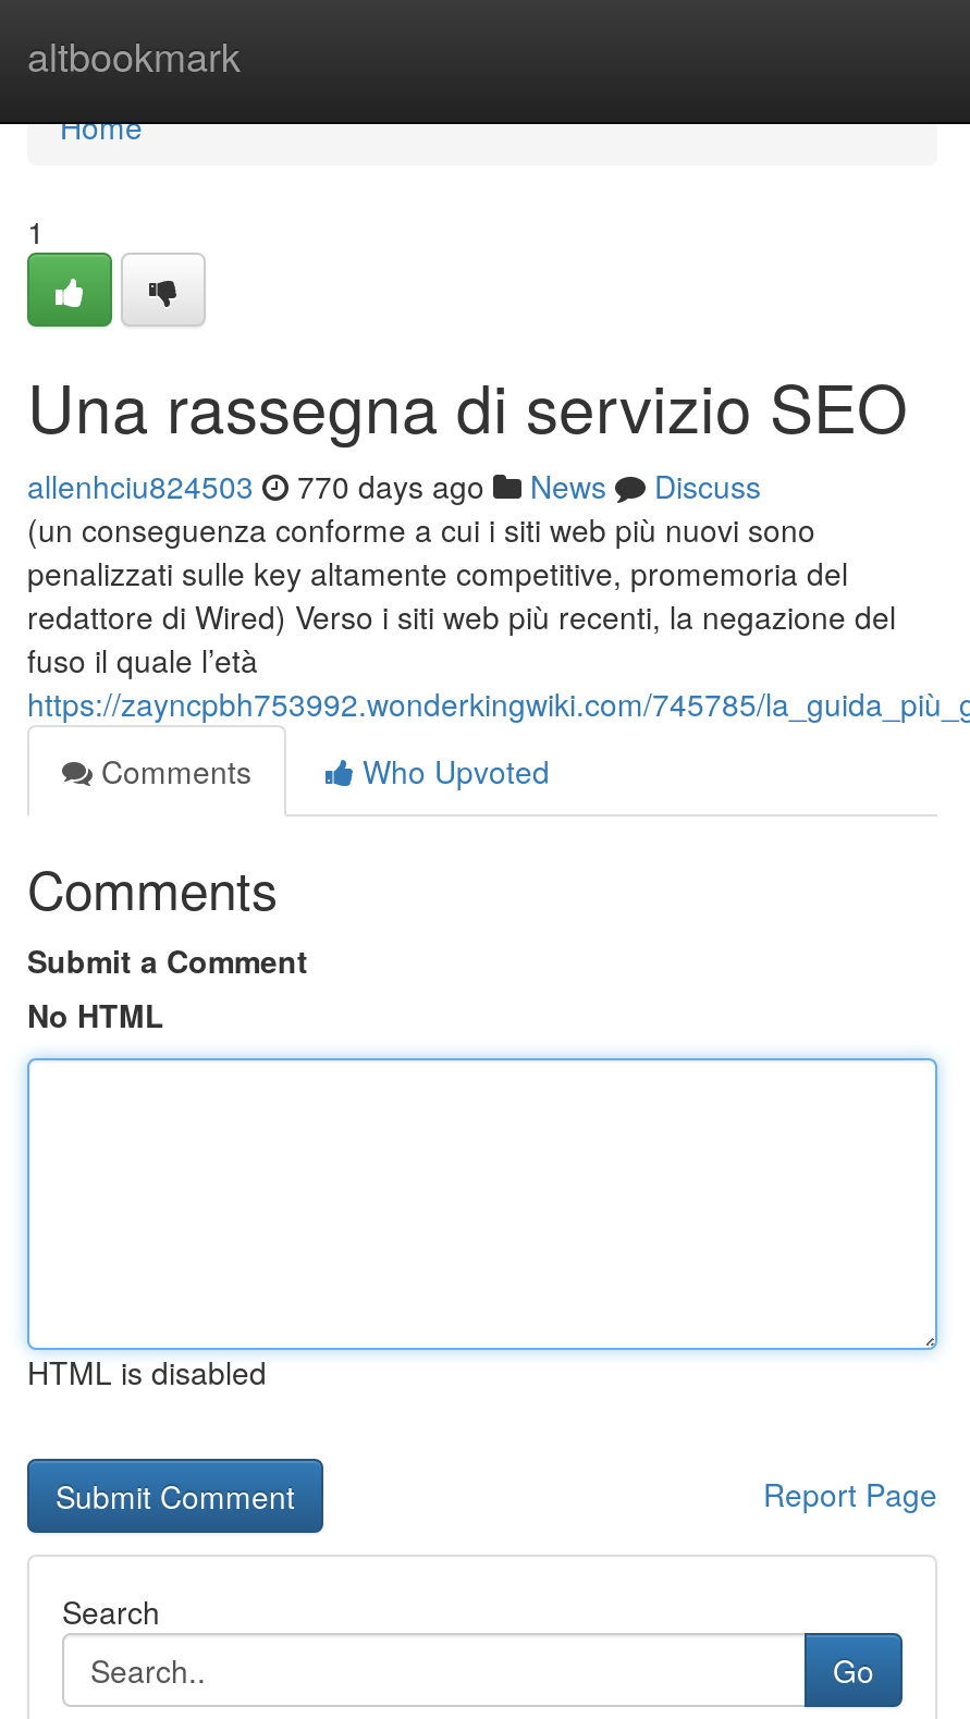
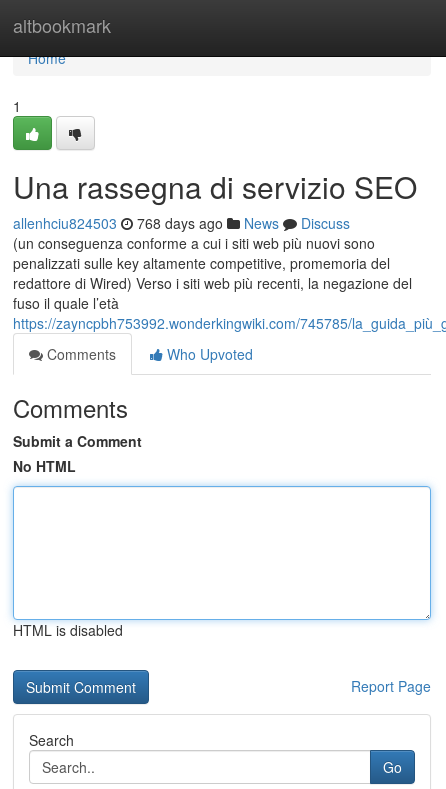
[27,464,761,507] allenhciu824503 770 days ago News Discuss -> [13,213,350,233] allenhciu824503 768 days ago News Discuss

